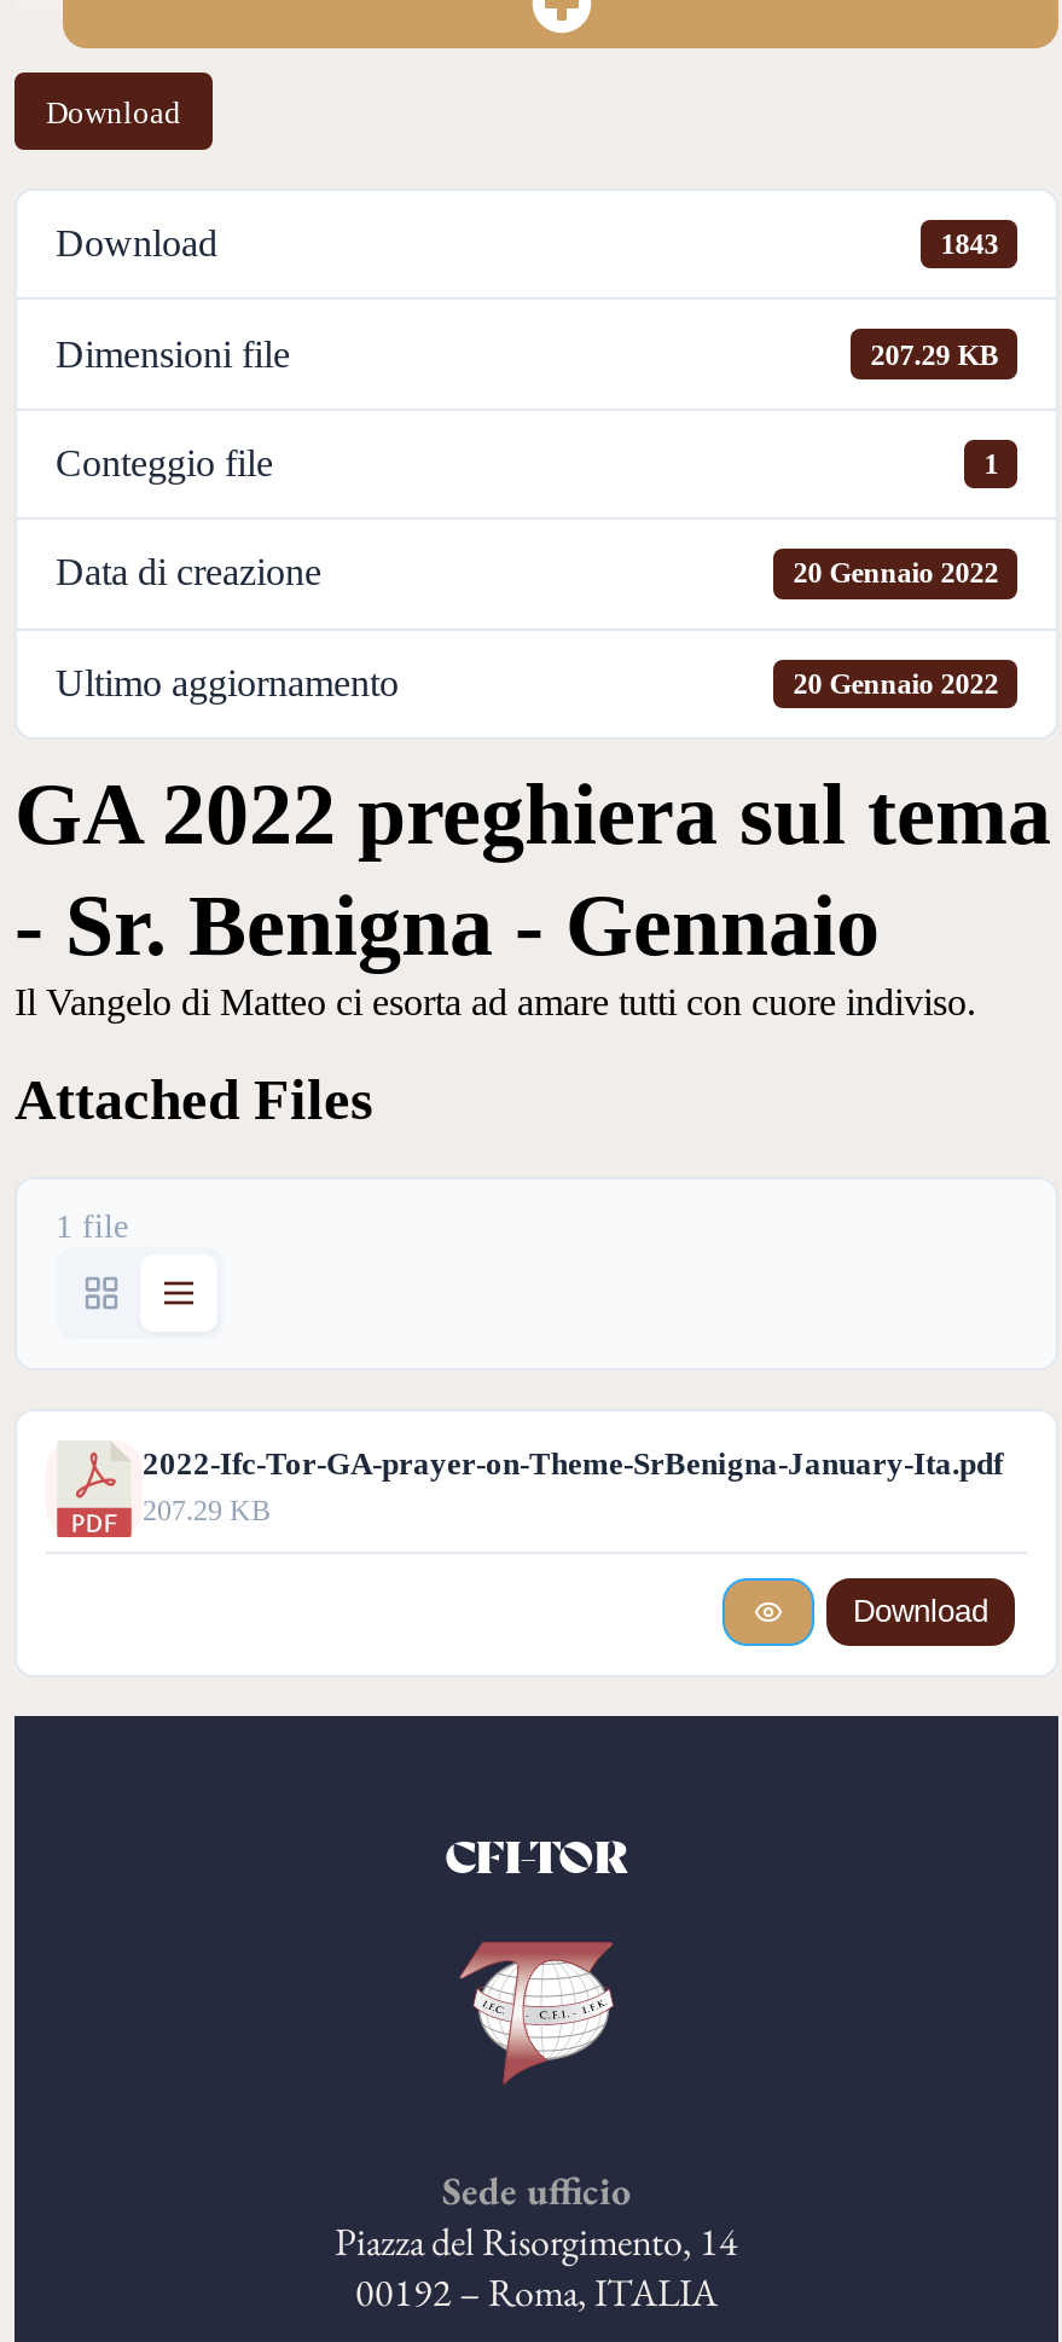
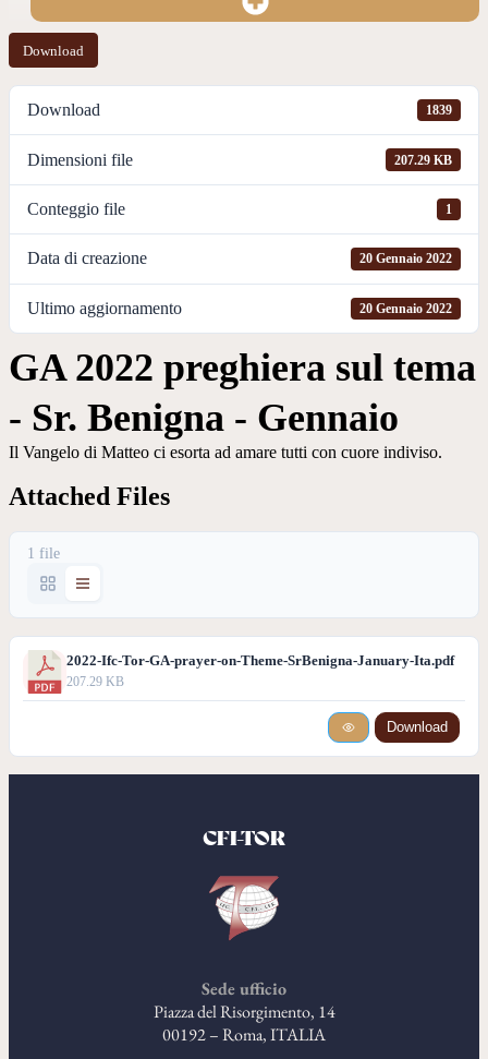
[940,228,998,262] 1843 -> [426,103,452,118] 1839

